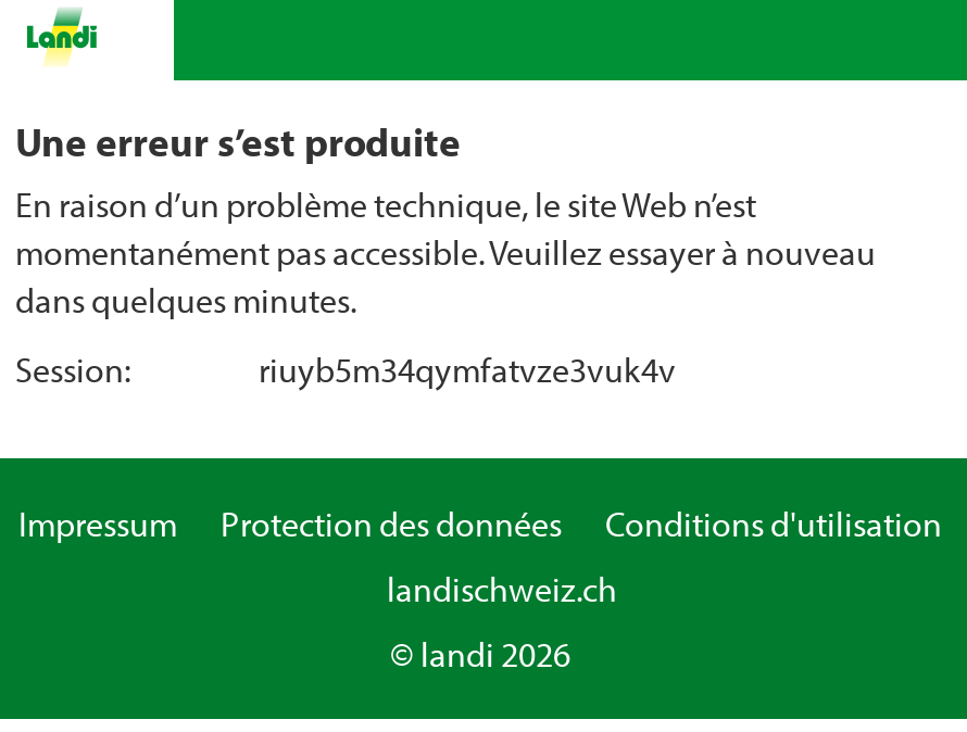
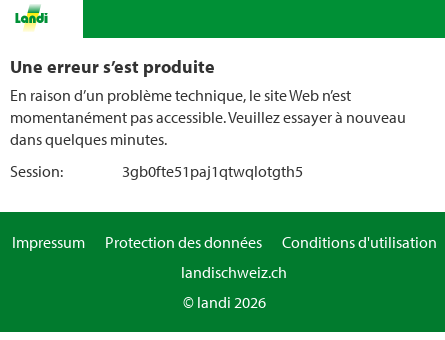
[259,348,676,391] riuyb5m34qymfatvze3vuk4v -> [122,161,303,181] 3gb0fte51paj1qtwqlotgth5

